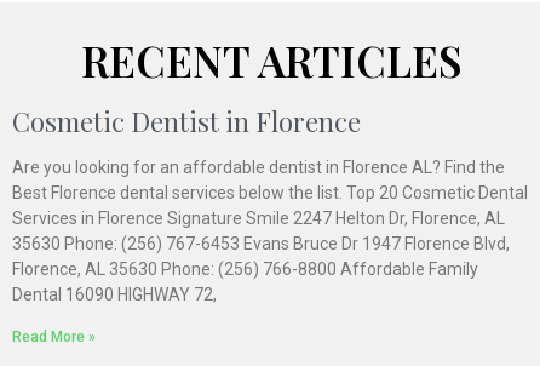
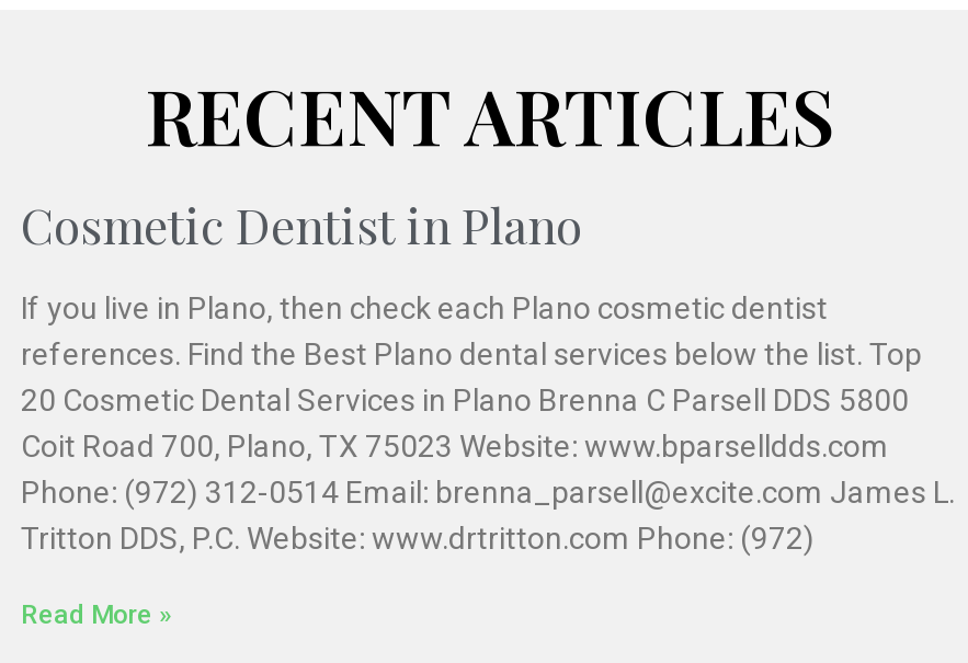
[12,103,361,139] Cosmetic Dentist in Florence -> [21,192,582,258] Cosmetic Dentist in Plano
[12,158,528,304] Are you looking for an affordable dentist in Florence AL? Find the | Best Florence dental services below the list. Top 20 Cosmetic Dental | Services in Florence Signature Smile 2247 Helton Dr, Florence, AL | 35630 Phone: (256) 767-6453 Evans Bruce Dr 1947 Florence Blvd, | Florence, AL 35630 Phone: (256) 766-8800 Affordable Family | Dental 16090 HIGHWAY 72, -> [21,290,955,556] If you live in Plano, then check each Plano cosmetic dentist | references. Find the Best Plano dental services below the list. Top | 20 Cosmetic Dental Services in Plano Brenna C Parsell DDS 5800 | Coit Road 700, Plano, TX 75023 Website: www.bparselldds.com | Phone: (972) 312-0514 Email: brenna_parsell@excite.com James L. | Tritton DDS, P.C. Website: www.drtritton.com Phone: (972)

